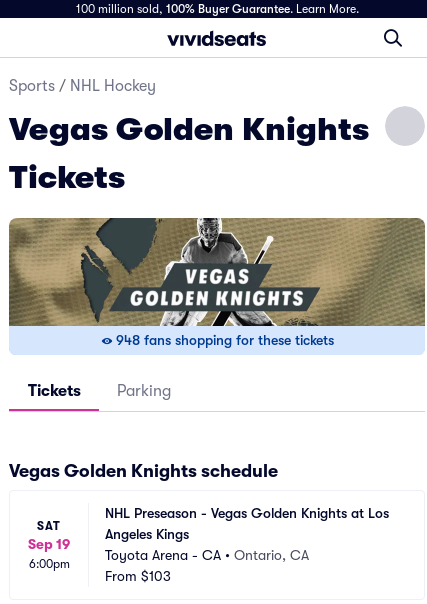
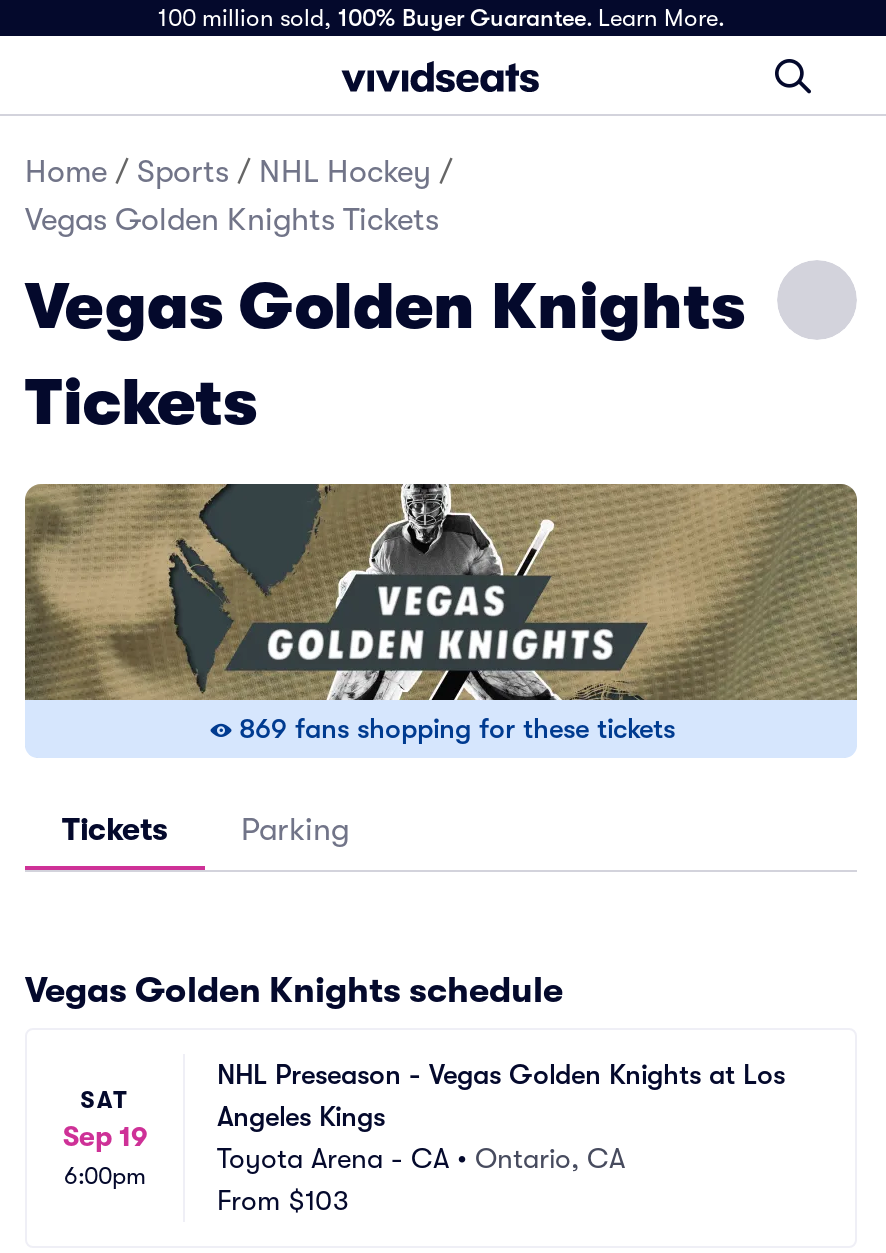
[9,77,156,95] Sports / NHL Hockey -> [25,154,453,238] Home / Sports / NHL Hockey / | Vegas Golden Knights Tickets
[116,332,334,348] 948 fans shopping for these tickets -> [239,712,675,744] 869 fans shopping for these tickets

